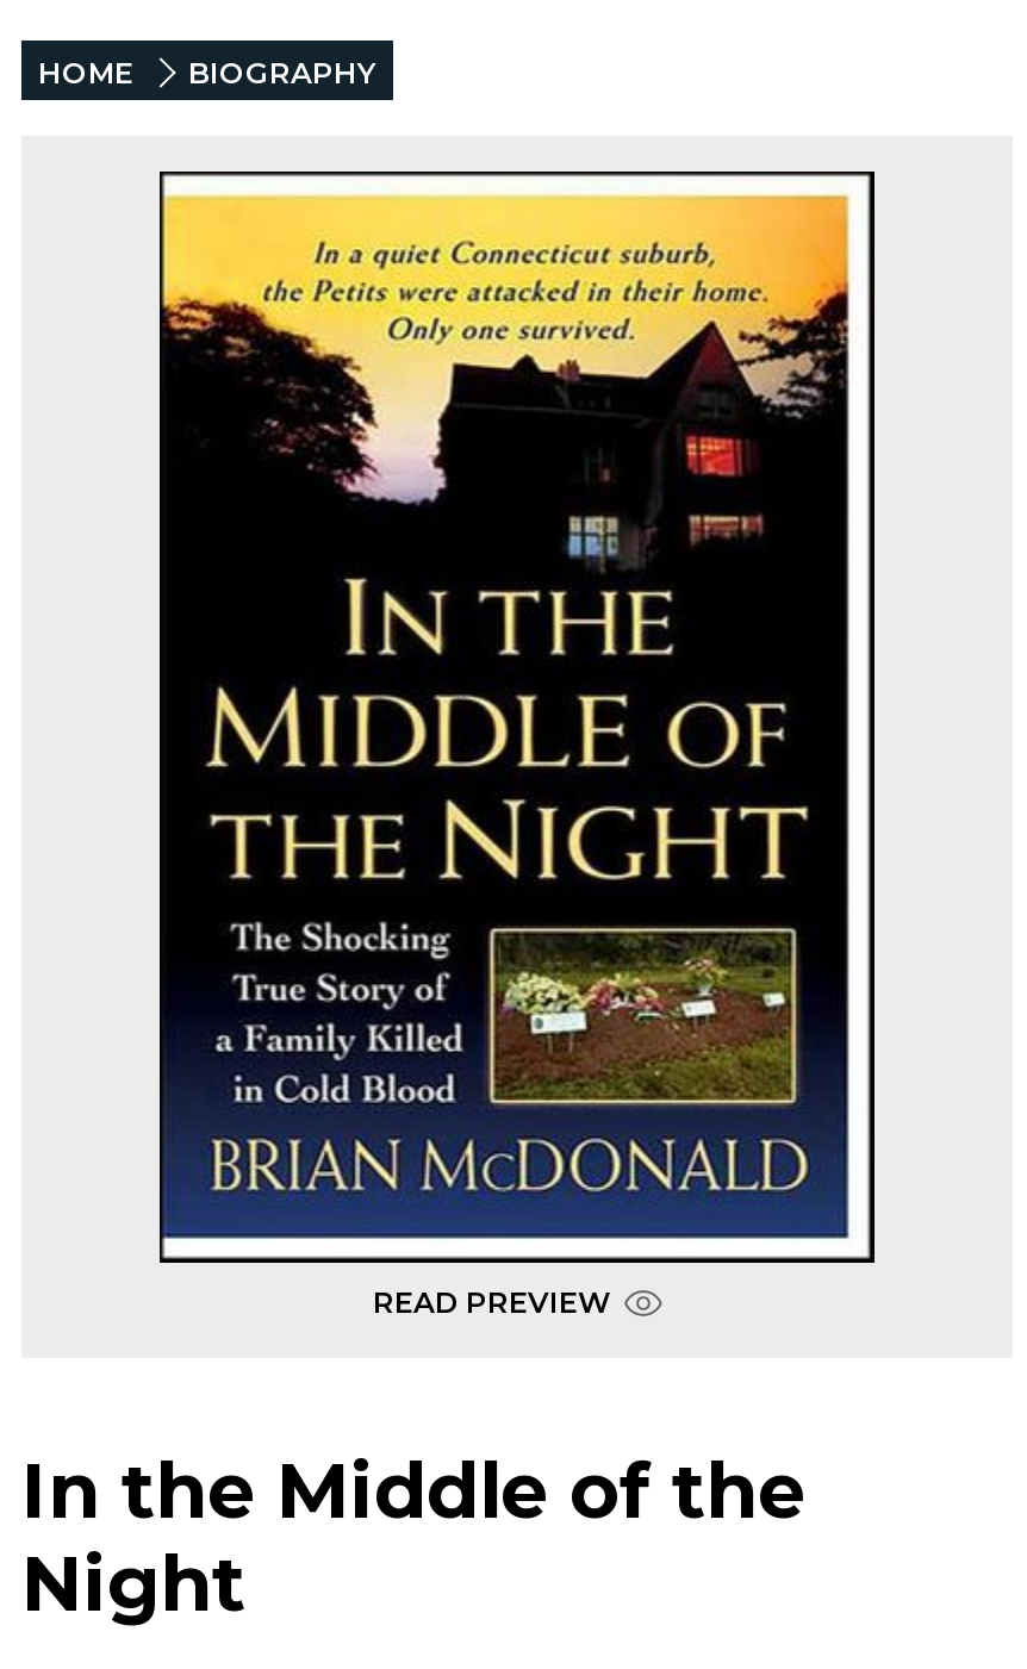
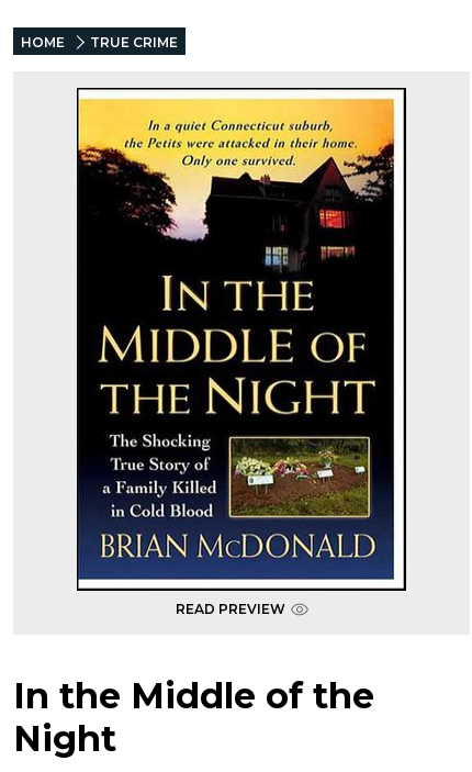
[188,55,376,91] BIOGRAPHY -> [90,34,178,51] TRUE CRIME

